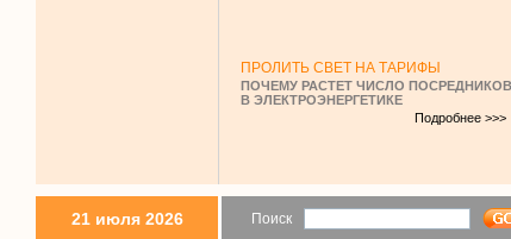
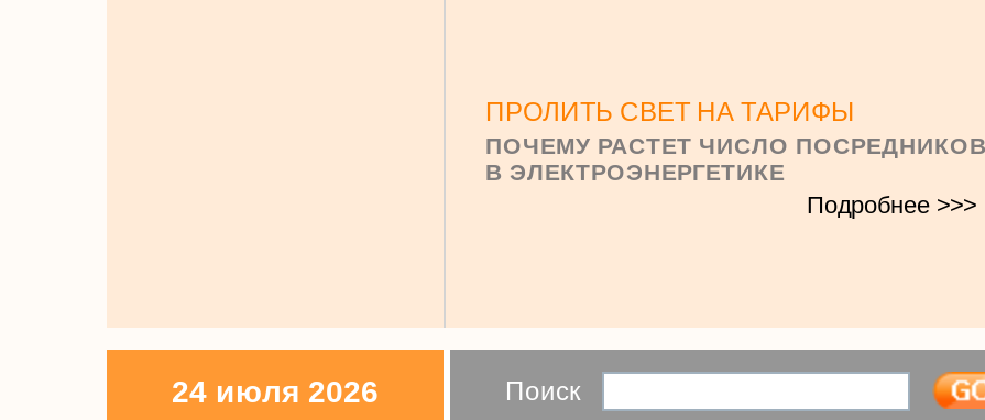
[71,209,183,228] 21 июля 2026 -> [172,374,379,409] 24 июля 2026

